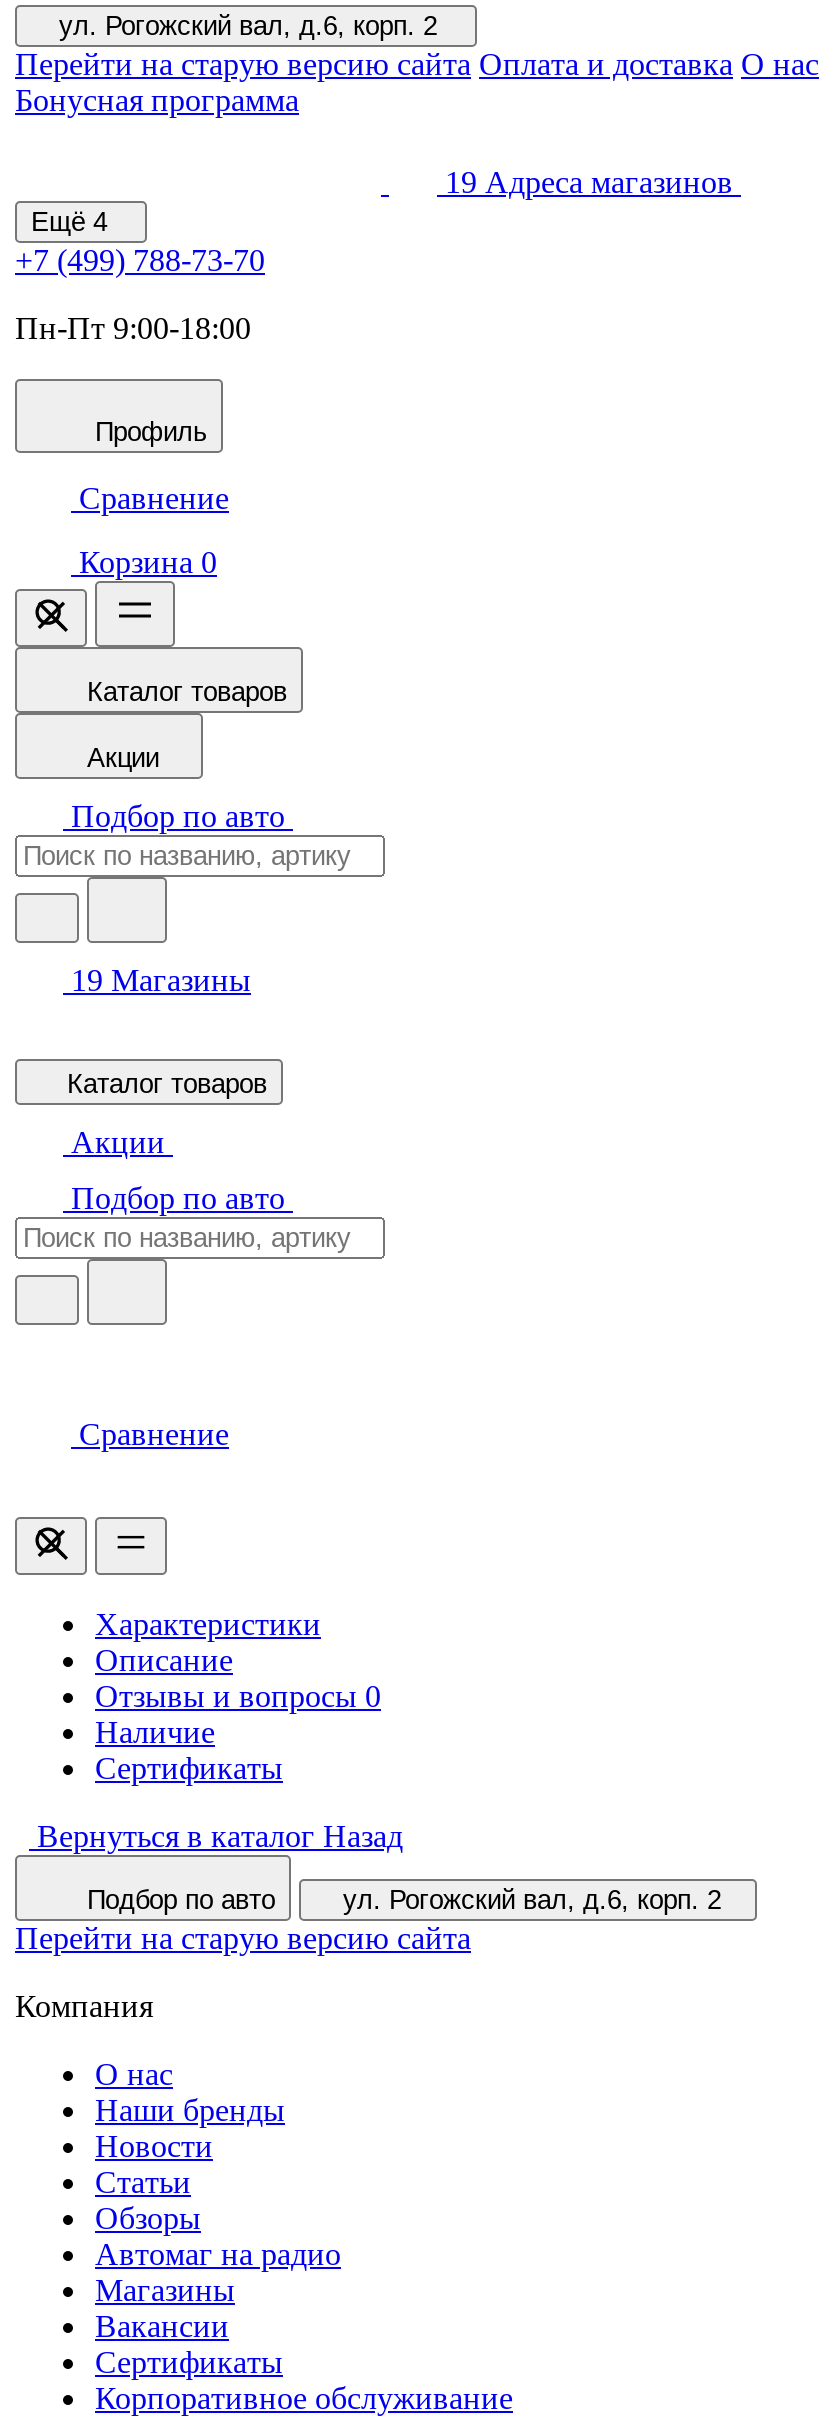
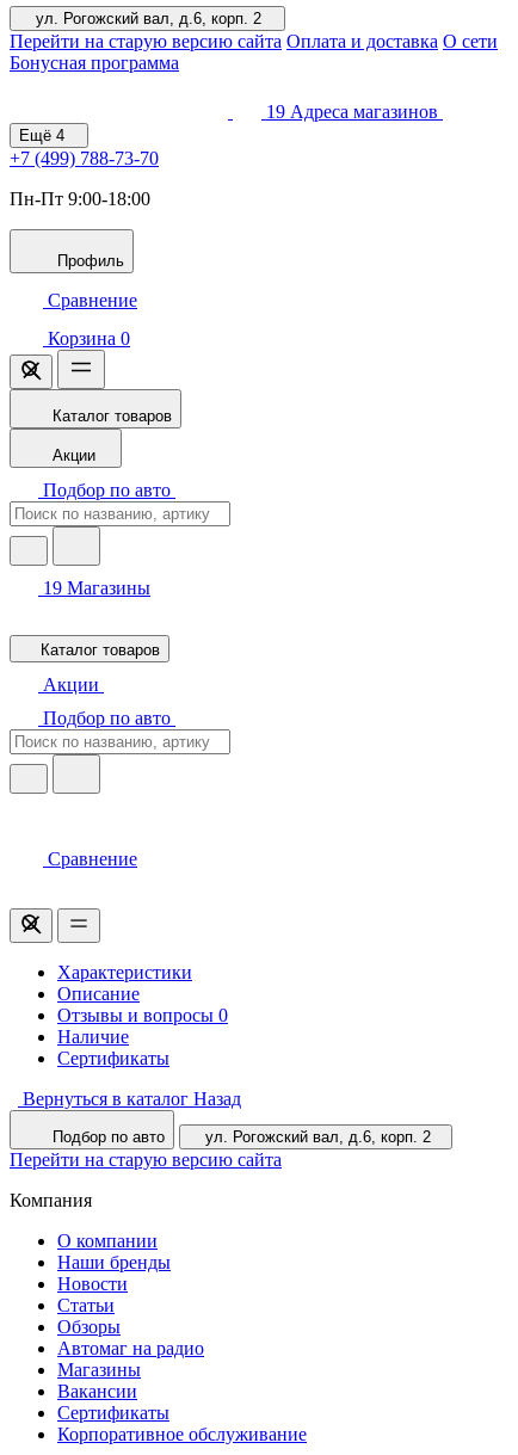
[15,47,819,81] Перейти на старую версию сайта Оплата и доставка О нас -> [10,31,498,51] Перейти на старую версию сайта Оплата и доставка О сети
[95,2057,173,2091] О нас -> [57,1231,158,1251] О компании

